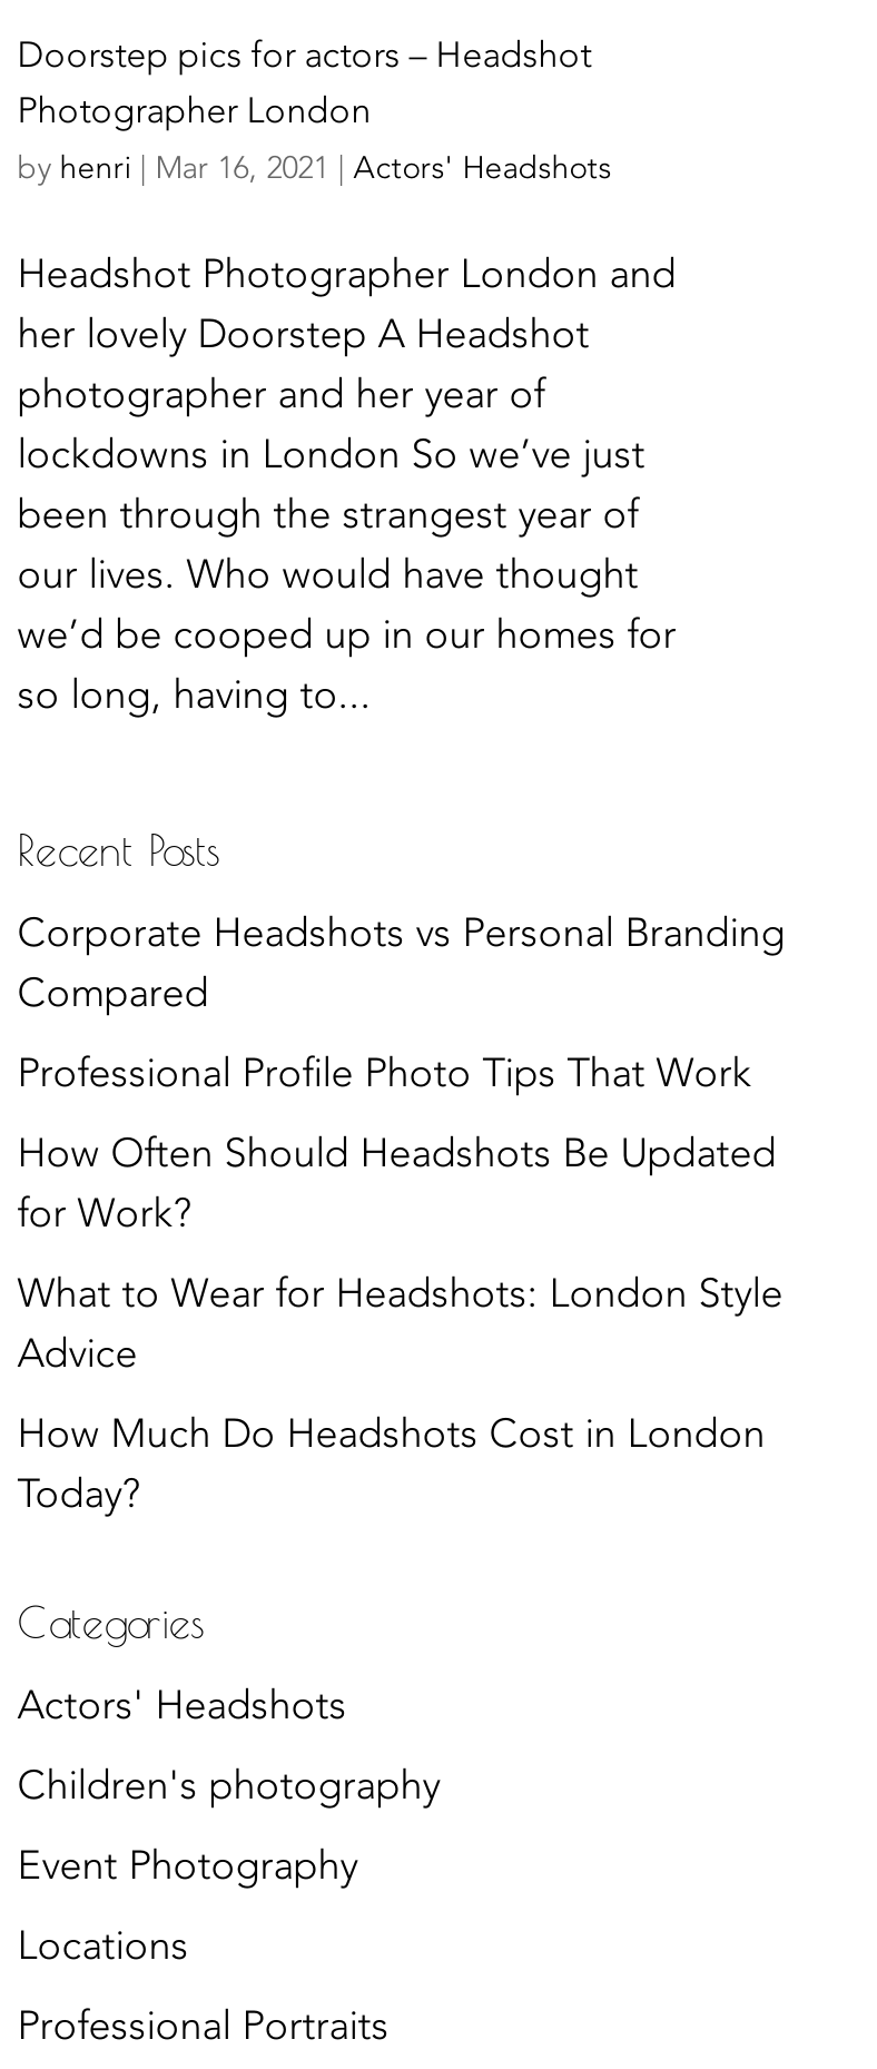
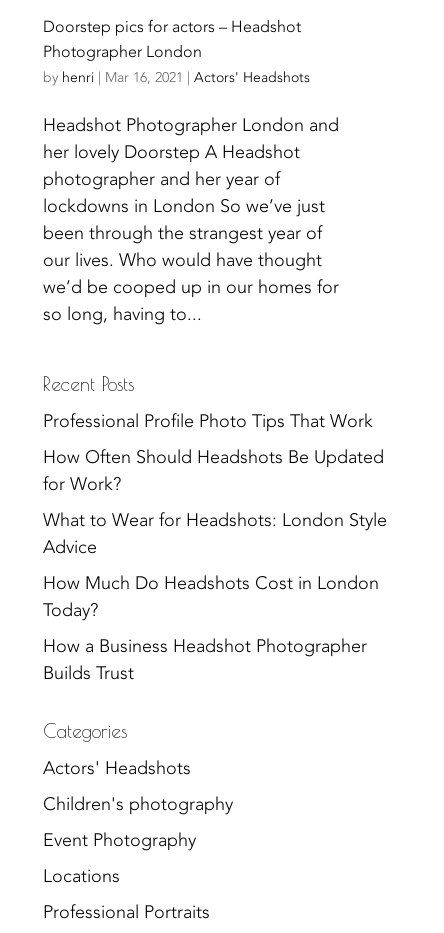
[17,906,785,1022] Corporate Headshots vs Personal Branding | Compared -> none
moved [17,1046,783,1523] -> [43,409,387,623]: Professional Profile Photo Tips That Work | How Often Should Headshots Be Updated | for Work? | What to Wear for Headshots: London Style | Advice | How Much Do Headshots Cost in London | Today?
none -> [43,634,367,686] How a Business Headshot Photographer | Builds Trust

